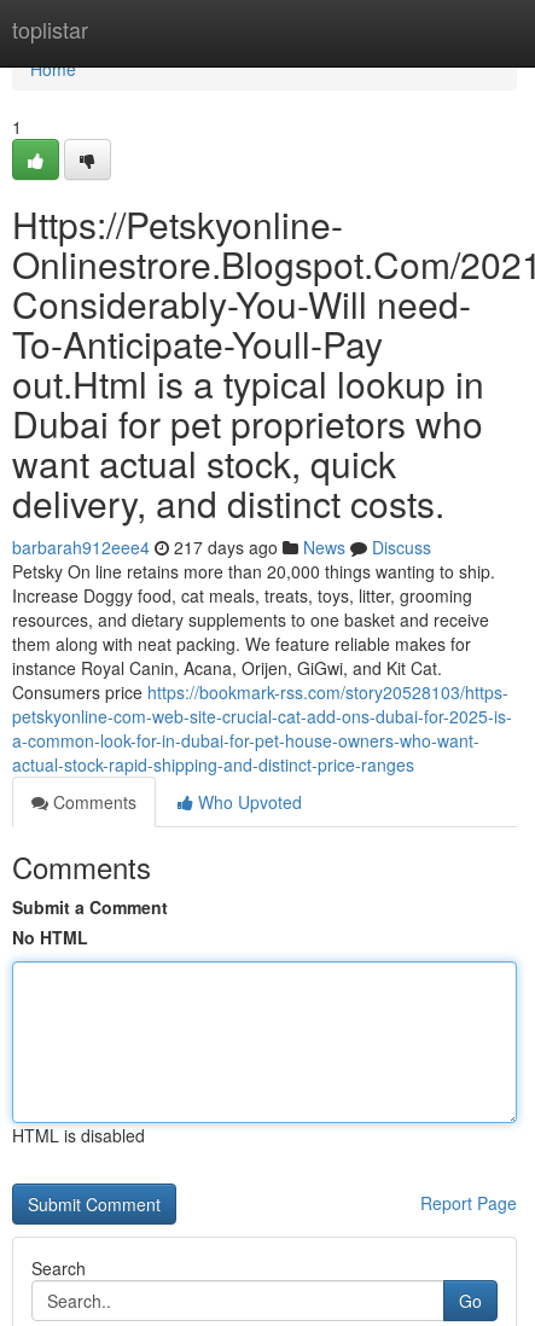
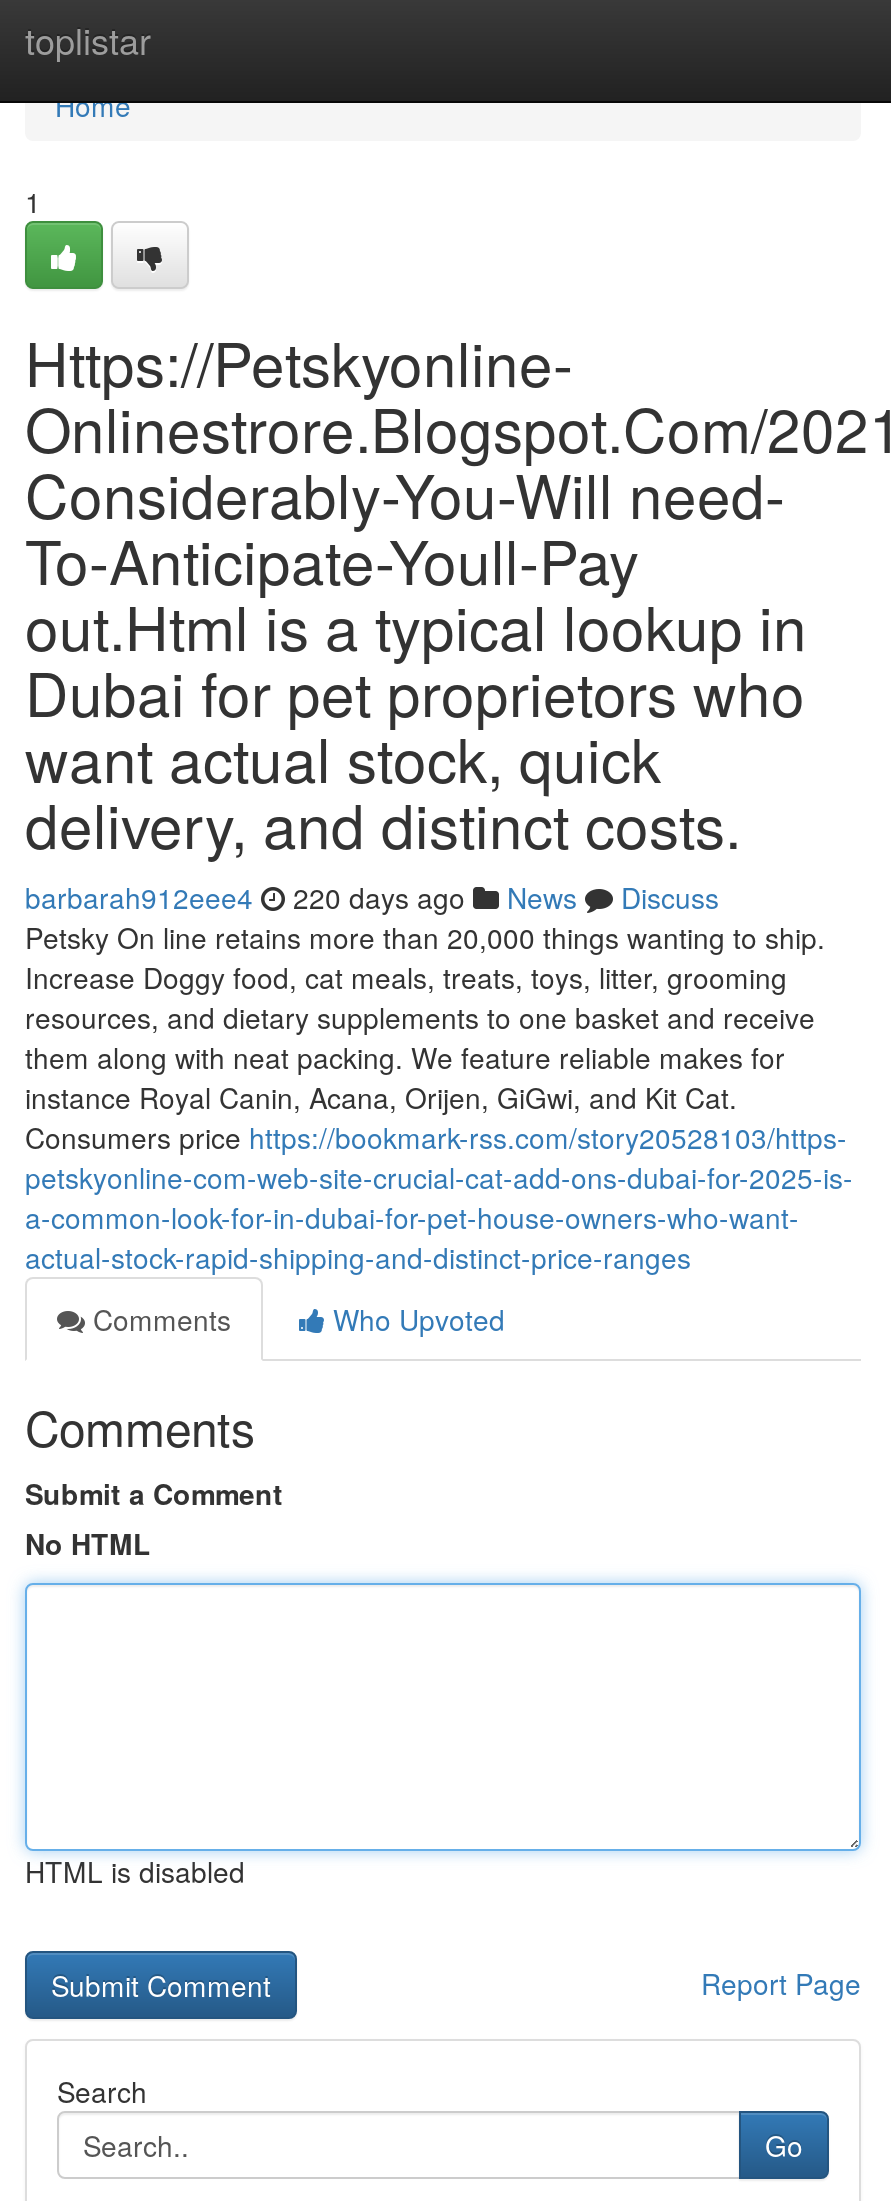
[12,535,431,559] barbarah912eee4 217 days ago News Discuss -> [25,877,719,917] barbarah912eee4 220 days ago News Discuss

